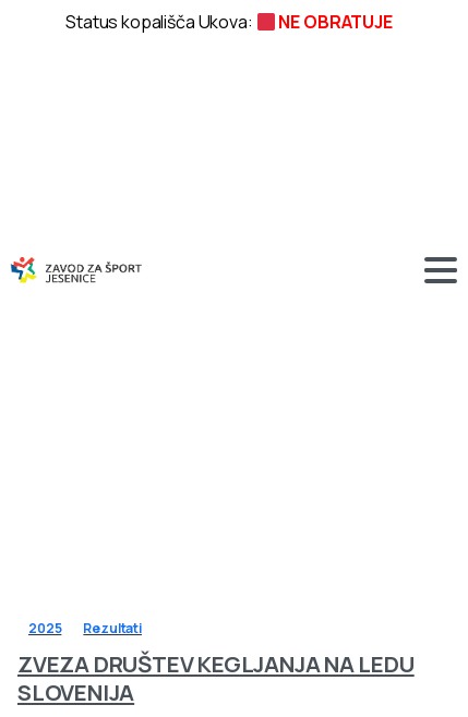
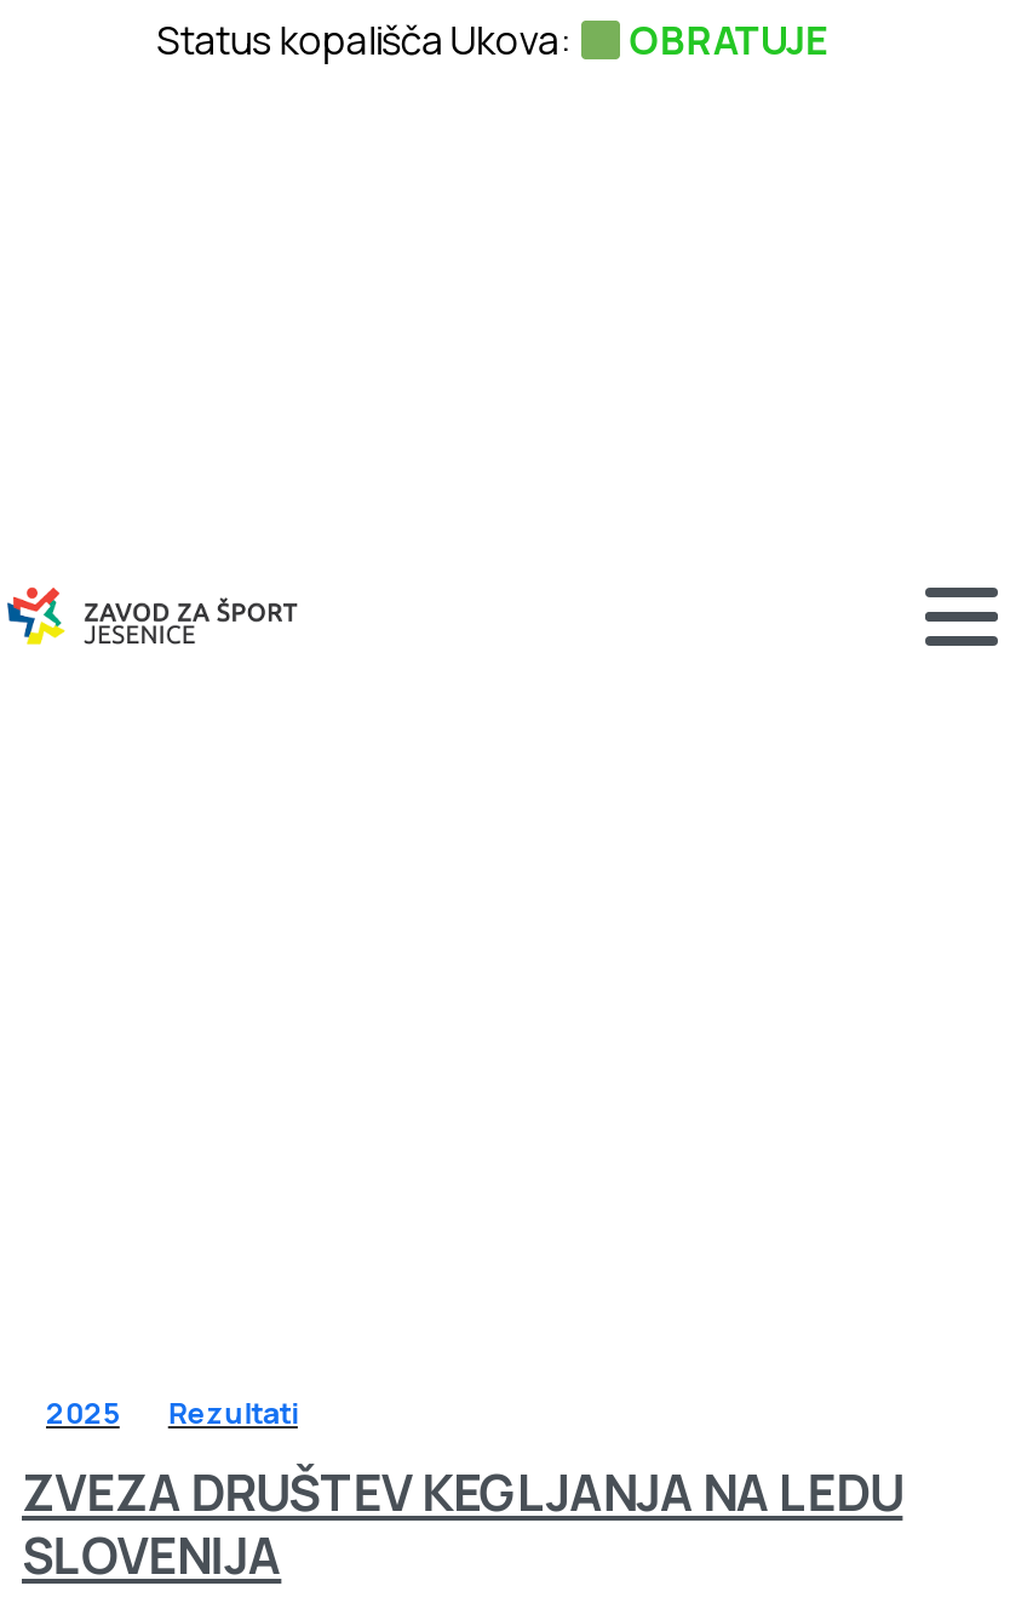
[279,10,392,34] NE OBRATUJE -> [622,13,827,67] OBRATUJE

